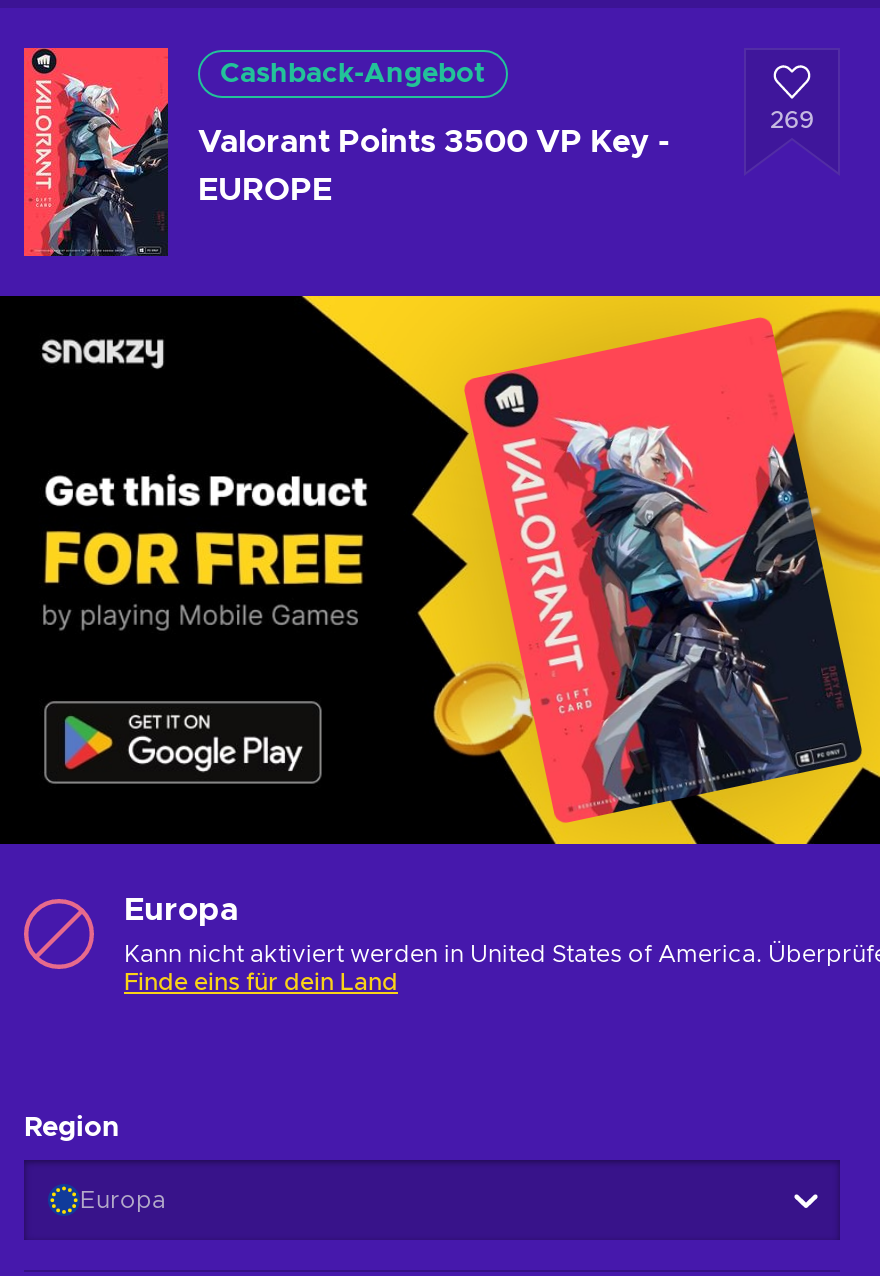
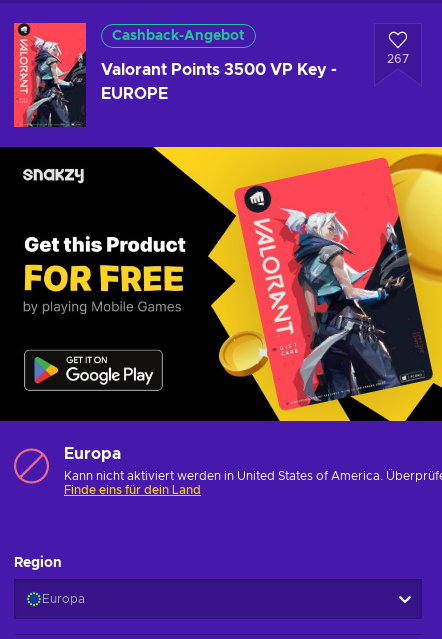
[770,109,814,133] 269 -> [387,53,409,65] 267

